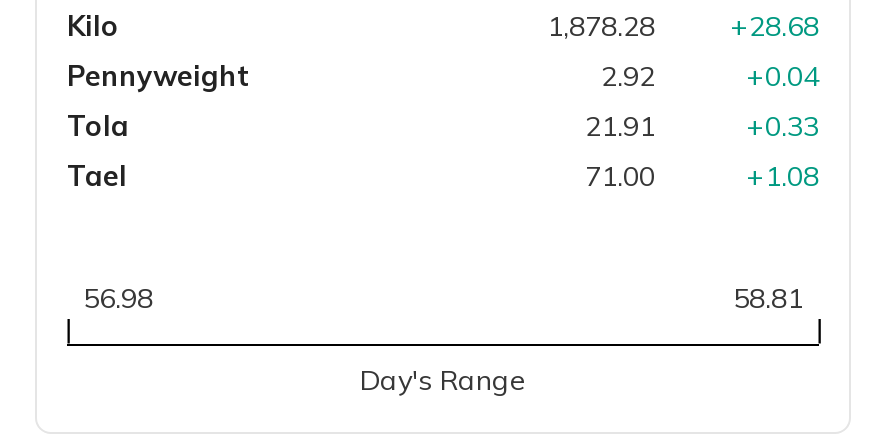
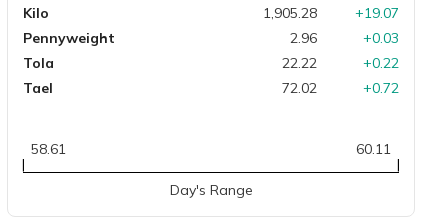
[547,7,655,43] 1,878.28 -> [263,4,317,22] 1,905.28
[731,7,819,43] +28.68 -> [355,4,399,22] +19.07
[601,57,655,93] 2.92 -> [290,29,317,47] 2.96
[747,57,819,93] +0.04 -> [363,29,399,47] +0.03
[585,107,655,143] 21.91 -> [282,54,317,72] 22.22
[747,107,819,143] +0.33 -> [363,54,399,72] +0.22
[585,157,655,193] 71.00 -> [282,79,317,97] 72.02
[747,157,819,193] + 1.08 -> [363,79,399,97] + 0.72
[83,279,153,315] 56.98 -> [31,140,66,158] 58.61
[733,279,803,315] 58.81 -> [356,140,391,158] 60.11

